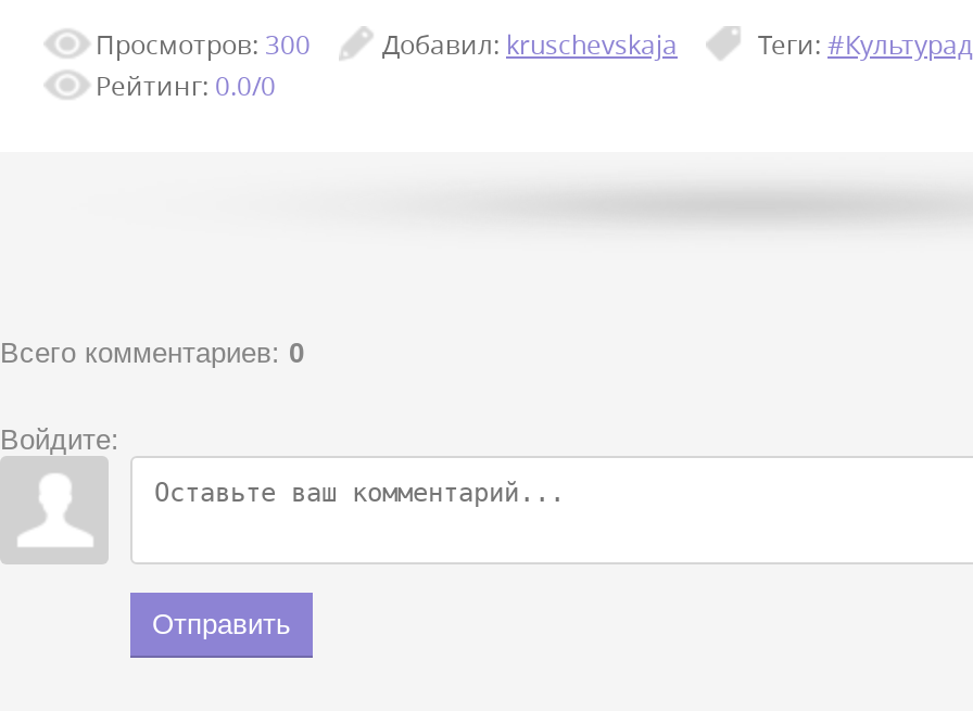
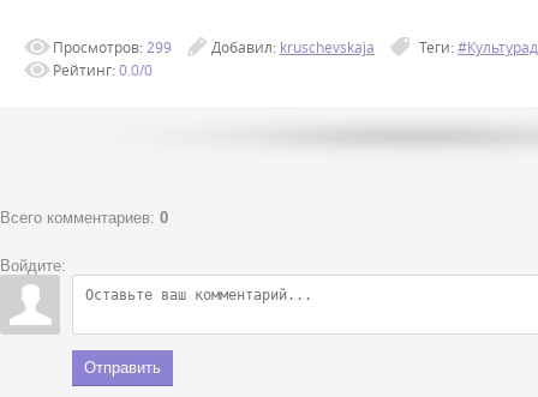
[96,26,311,61] Просмотров: 300 -> [53,37,172,57] Просмотров: 299

